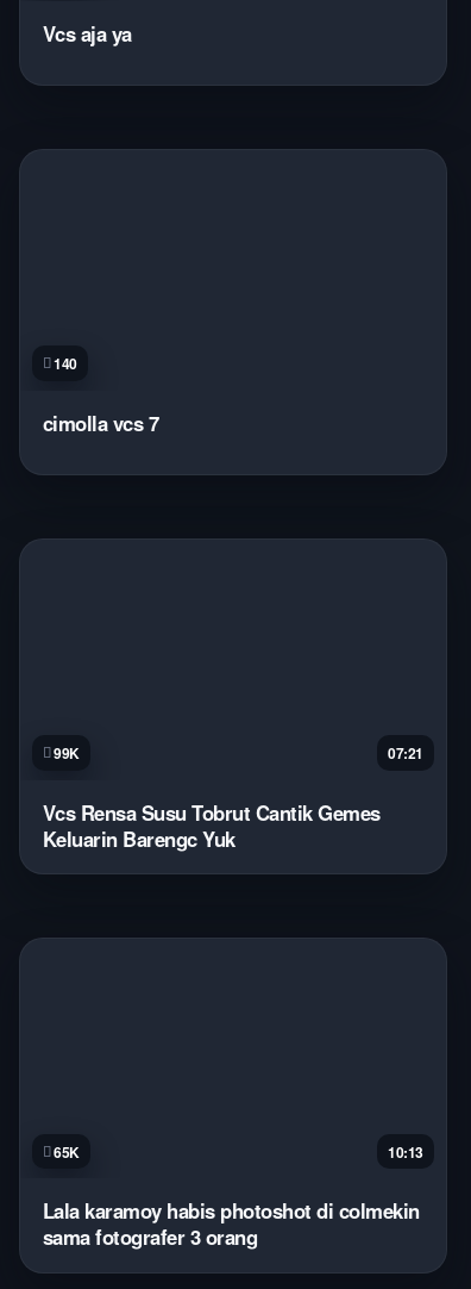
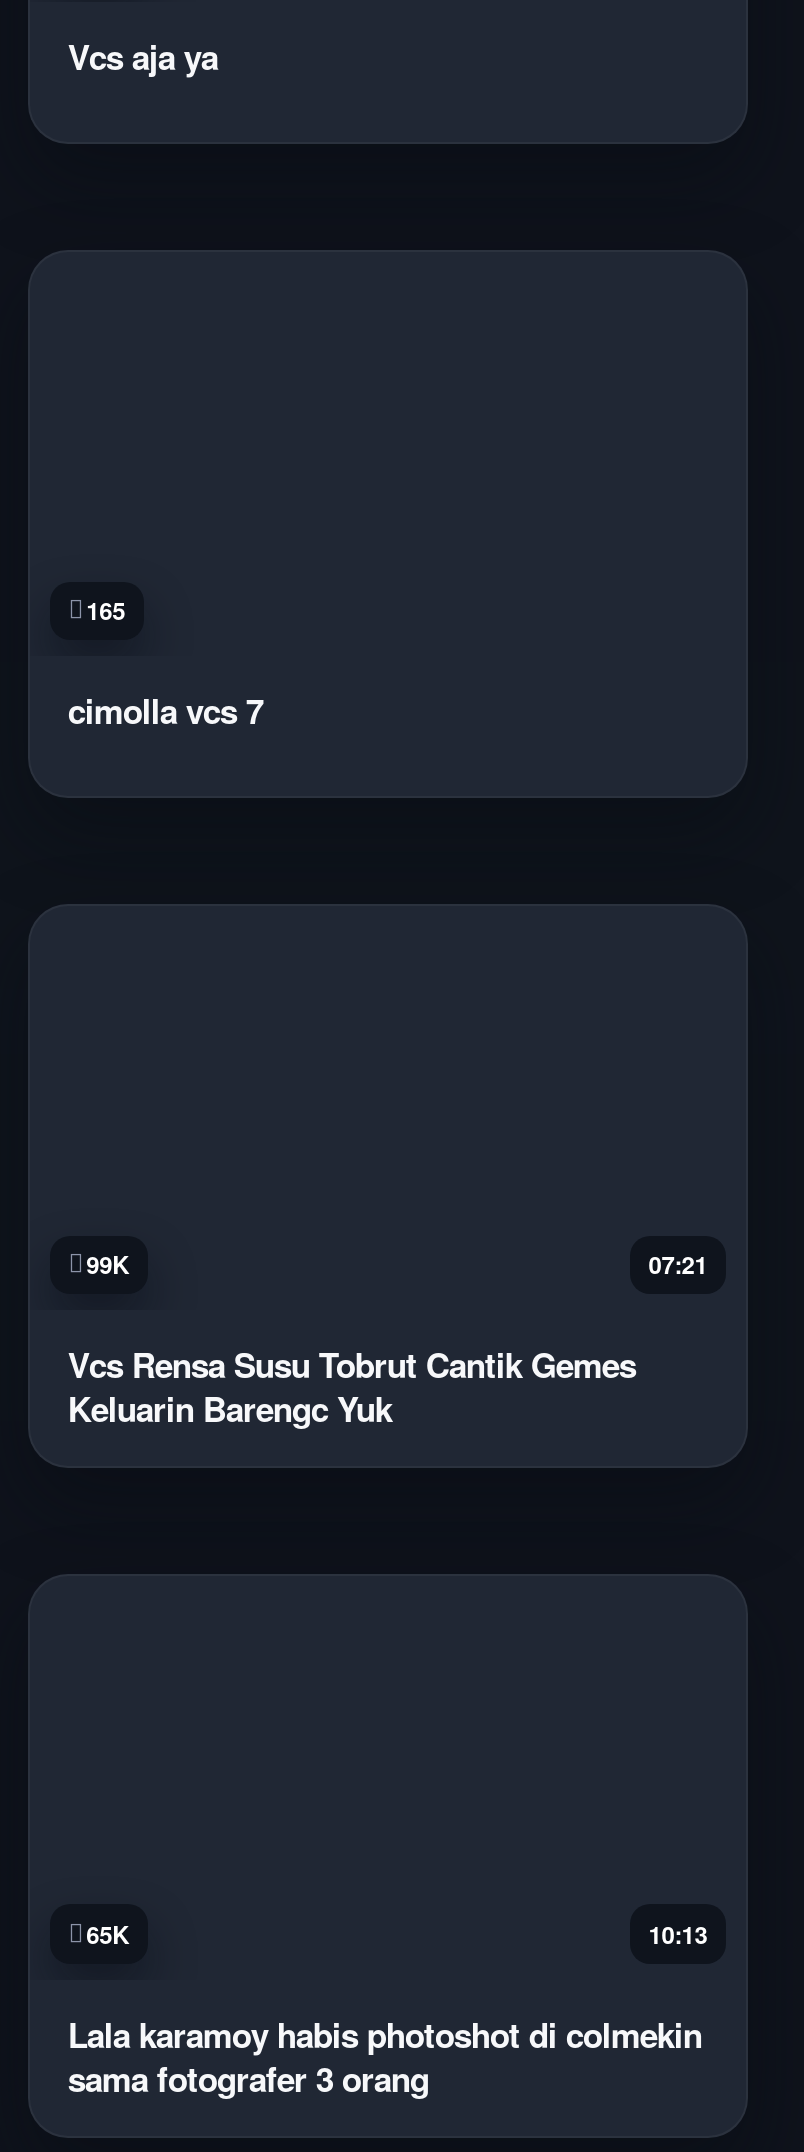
[54,353,77,374] 140 -> [86,592,125,628] 165

